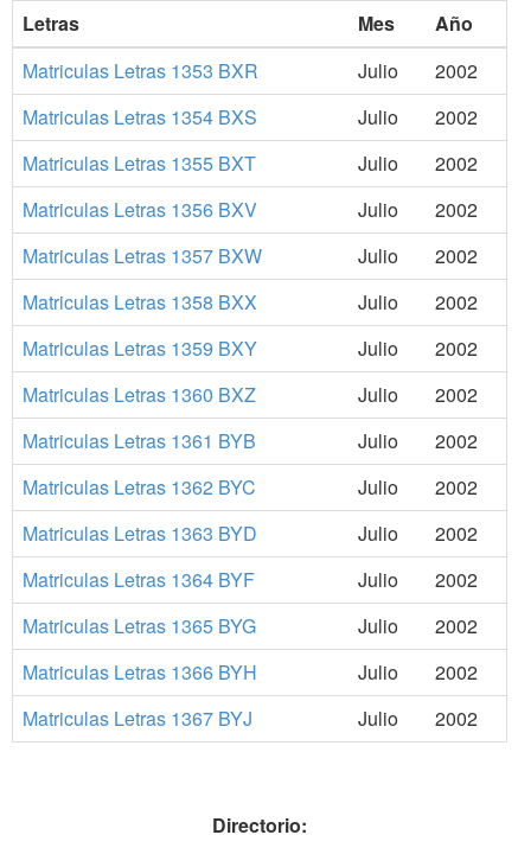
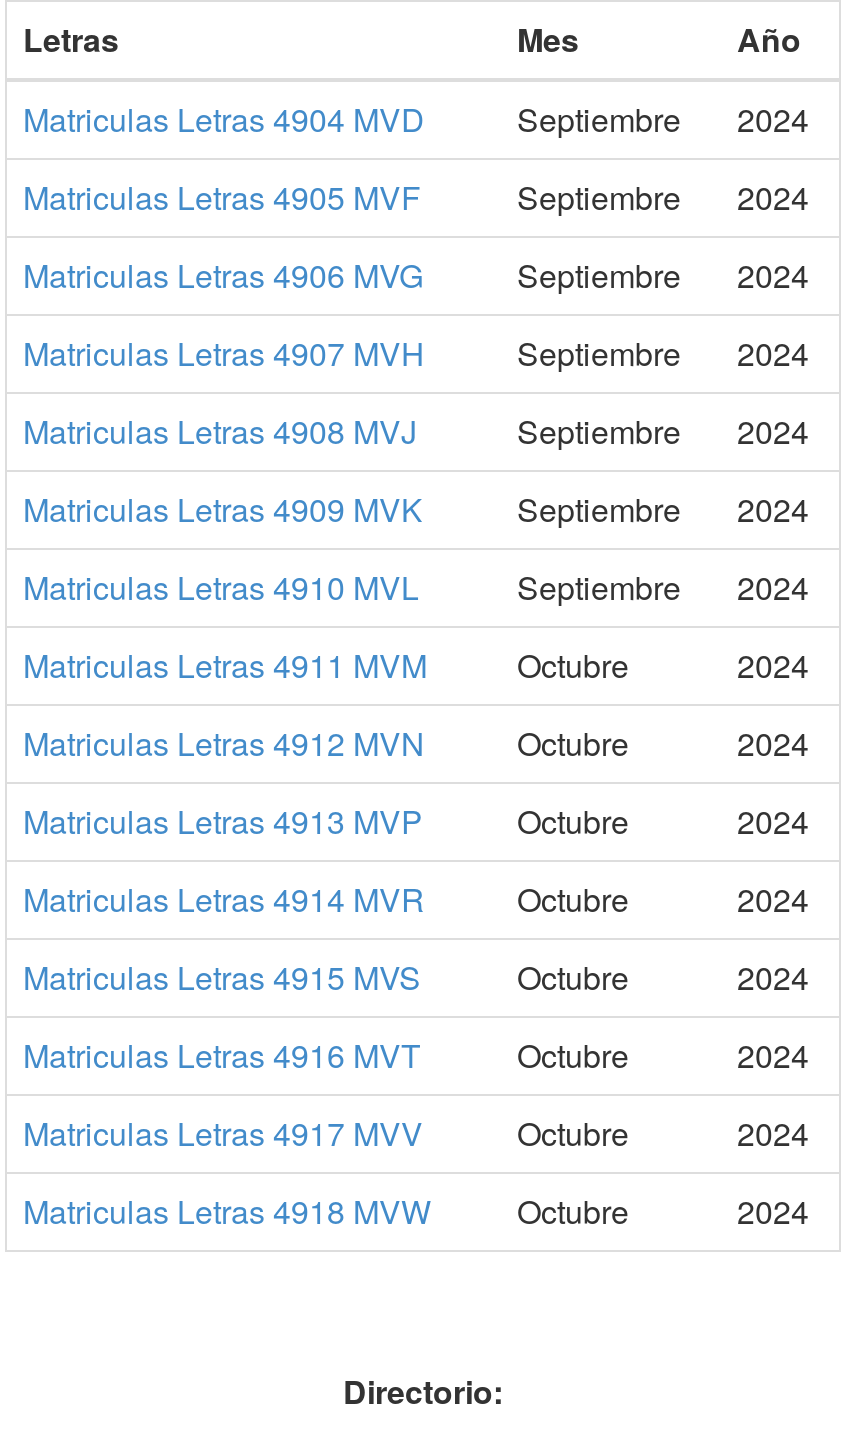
[23,57,478,84] Matriculas Letras 1353 BXR | Julio | 2002 -> [23,96,809,142] Matriculas Letras 4904 MVD | Septiembre | 2024
[23,103,478,130] Matriculas Letras 1354 BXS | Julio | 2002 -> [23,174,809,220] Matriculas Letras 4905 MVF | Septiembre | 2024
[23,149,478,177] Matriculas Letras 1355 BXT | Julio | 2002 -> [23,252,809,298] Matriculas Letras 4906 MVG | Septiembre | 2024
[23,196,478,223] Matriculas Letras 1356 BXV | Julio | 2002 -> [23,330,809,376] Matriculas Letras 4907 MVH | Septiembre | 2024
[23,242,478,269] Matriculas Letras 1357 BXW | Julio | 2002 -> [23,408,809,454] Matriculas Letras 4908 MVJ | Septiembre | 2024
[23,288,478,316] Matriculas Letras 1358 BXX | Julio | 2002 -> [23,486,809,532] Matriculas Letras 4909 MVK | Septiembre | 2024
[23,334,478,362] Matriculas Letras 1359 BXY | Julio | 2002 -> [23,564,809,610] Matriculas Letras 4910 MVL | Septiembre | 2024
[23,381,478,408] Matriculas Letras 1360 BXZ | Julio | 2002 -> [23,642,809,688] Matriculas Letras 4911 MVM | Octubre | 2024
[23,427,478,454] Matriculas Letras 1361 BYB | Julio | 2002 -> [23,720,809,766] Matriculas Letras 4912 MVN | Octubre | 2024
[23,473,478,501] Matriculas Letras 1362 BYC | Julio | 2002 -> [23,798,809,844] Matriculas Letras 4913 MVP | Octubre | 2024
[23,520,478,547] Matriculas Letras 1363 BYD | Julio | 2002 -> [23,876,809,922] Matriculas Letras 4914 MVR | Octubre | 2024
[23,566,478,593] Matriculas Letras 1364 BYF | Julio | 2002 -> [23,954,809,1000] Matriculas Letras 4915 MVS | Octubre | 2024
[23,612,478,639] Matriculas Letras 1365 BYG | Julio | 2002 -> [23,1032,809,1078] Matriculas Letras 4916 MVT | Octubre | 2024
[23,658,478,686] Matriculas Letras 1366 BYH | Julio | 2002 -> [23,1110,809,1156] Matriculas Letras 4917 MVV | Octubre | 2024
[23,705,478,732] Matriculas Letras 1367 BYJ | Julio | 2002 -> [23,1188,809,1234] Matriculas Letras 4918 MVW | Octubre | 2024

